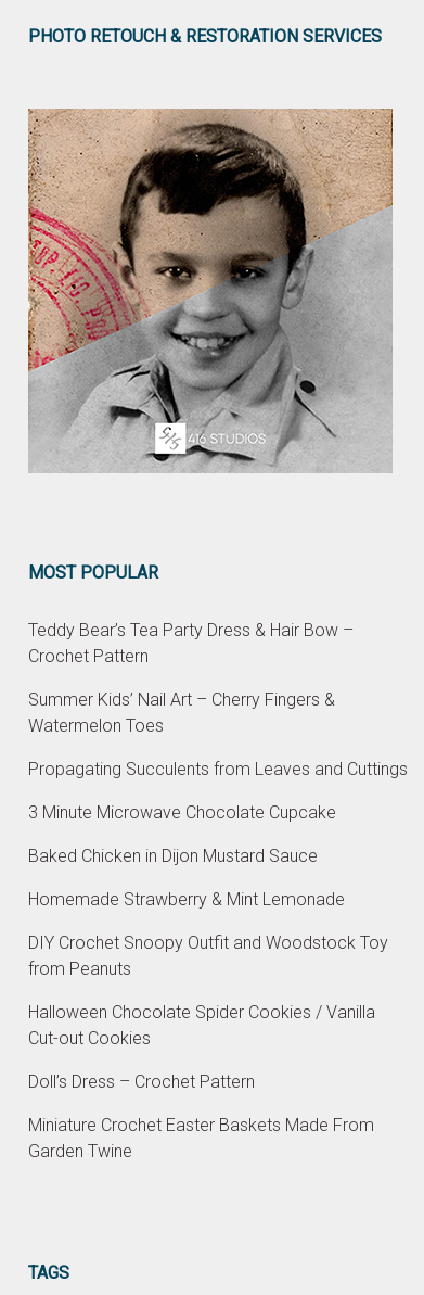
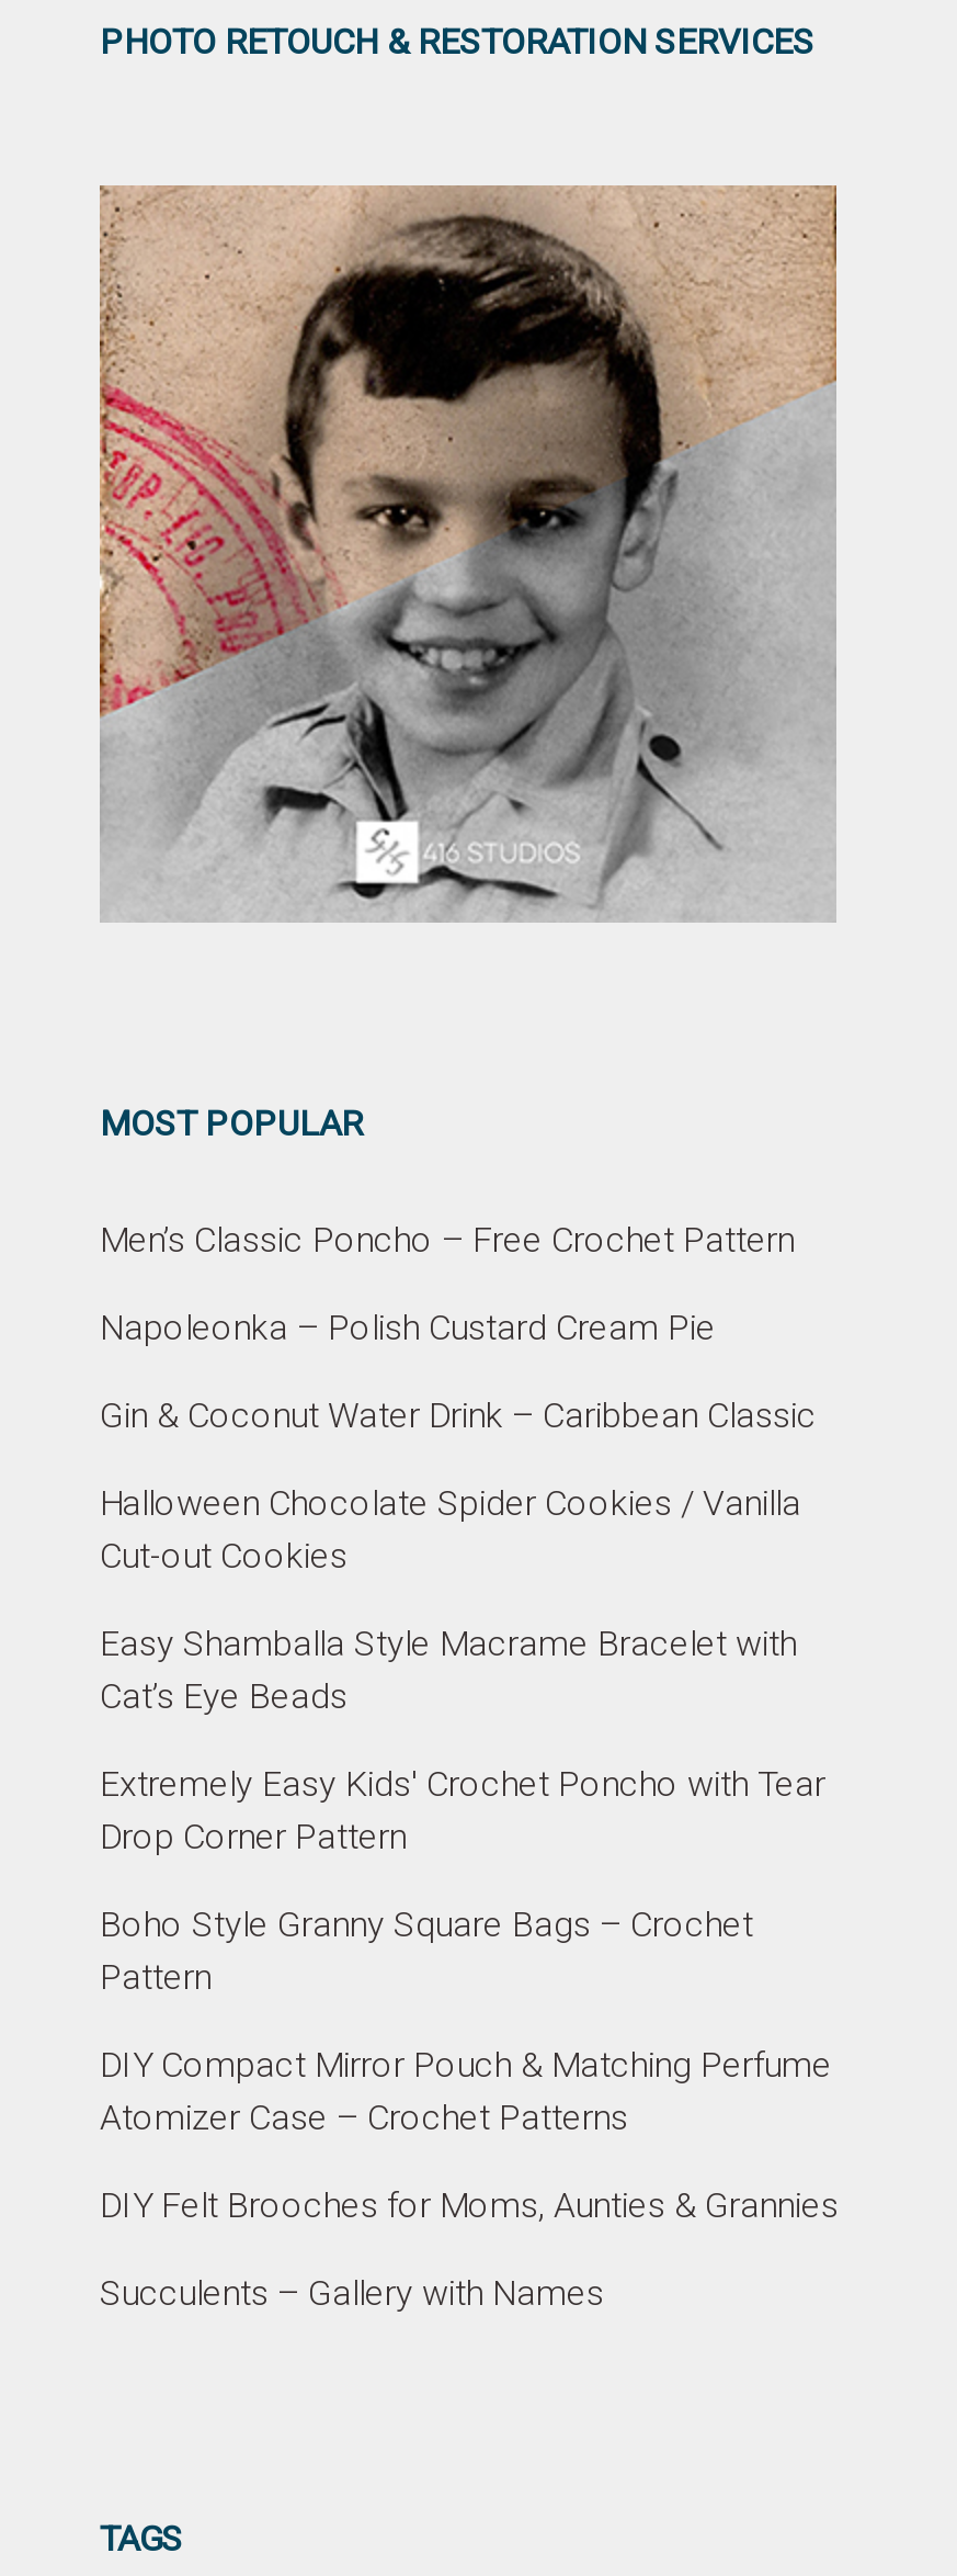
[28,620,408,979] Teddy Bear’s Tea Party Dress & Hair Bow – | Crochet Pattern | Summer Kids’ Nail Art – Cherry Fingers & | Watermelon Toes | Propagating Succulents from Leaves and Cuttings | 3 Minute Microwave Chocolate Cupcake | Baked Chicken in Dijon Mustard Sauce | Homemade Strawberry & Mint Lemonade | DIY Crochet Snoopy Outfit and Woodstock Toy | from Peanuts -> [100,1220,817,1437] Men’s Classic Poncho – Free Crochet Pattern | Napoleonka – Polish Custard Cream Pie | Gin & Coconut Water Drink – Caribbean Classic
moved [28,1002,375,1048] -> [100,1483,801,1577]: Halloween Chocolate Spider Cookies / Vanilla | Cut-out Cookies
[28,1071,374,1161] Doll’s Dress – Crochet Pattern | Miniature Crochet Easter Baskets Made From | Garden Twine -> [100,1623,839,2314] Easy Shamballa Style Macrame Bracelet with | Cat’s Eye Beads | Extremely Easy Kids' Crochet Poncho with Tear | Drop Corner Pattern | Boho Style Granny Square Bags – Crochet | Pattern | DIY Compact Mirror Pouch & Matching Perfume | Atomizer Case – Crochet Patterns | DIY Felt Brooches for Moms, Aunties & Grannies | Succulents – Gallery with Names

